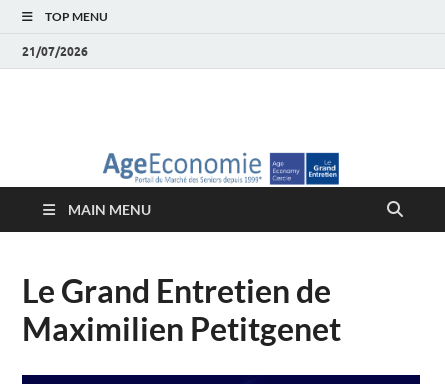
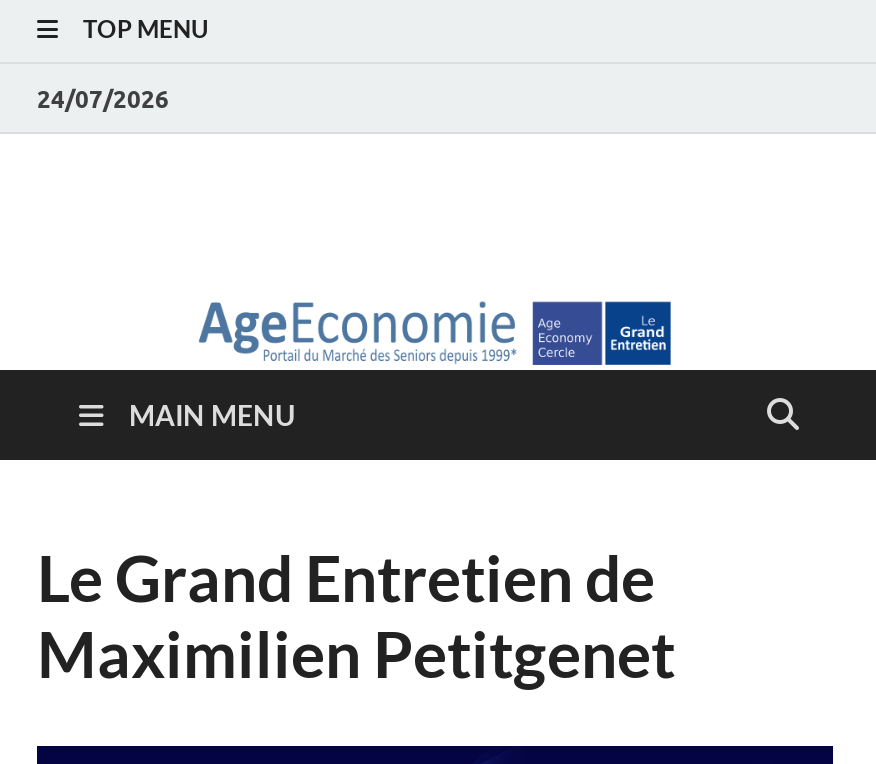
[22,43,88,58] 21/07/2026 -> [37,83,169,113] 24/07/2026

